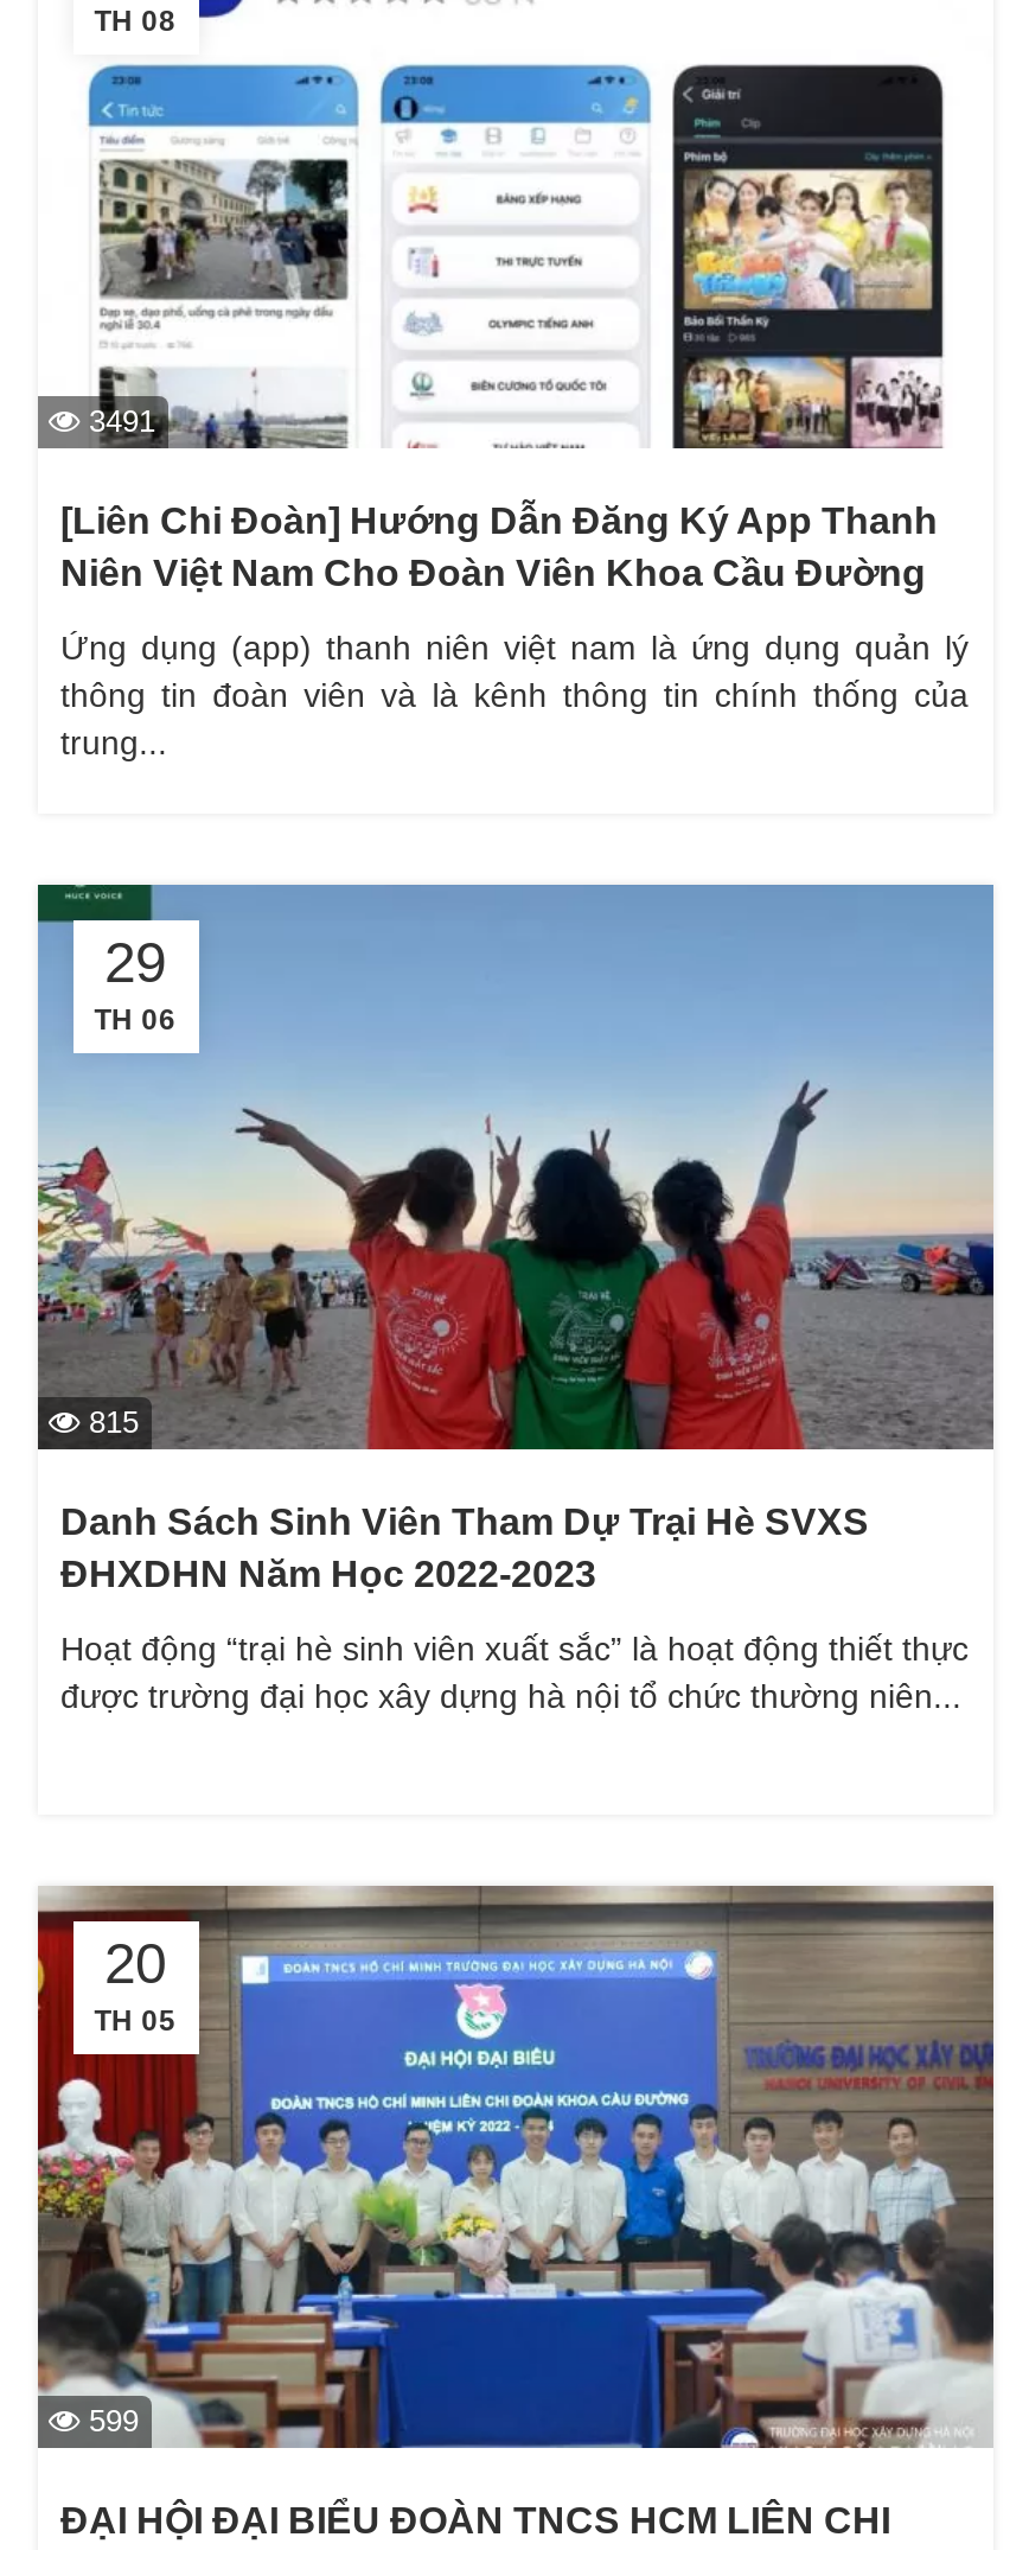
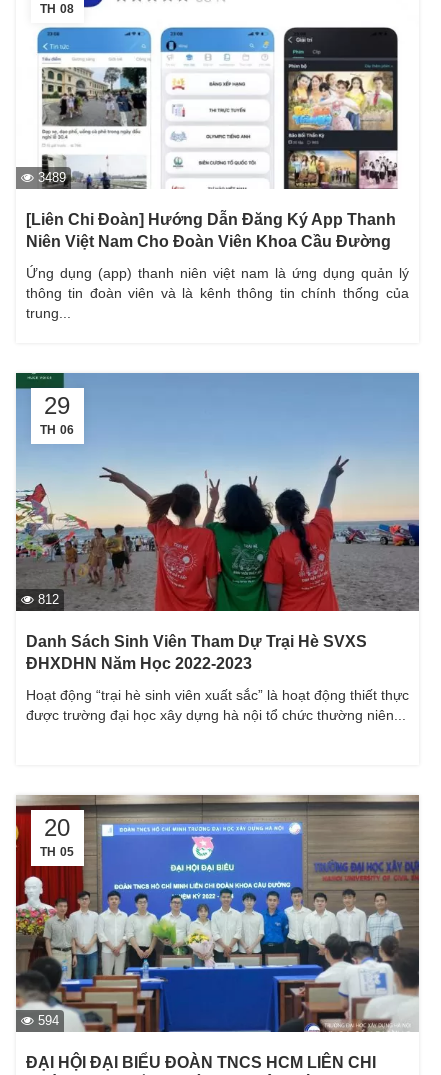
[79,404,155,440] 3491 -> [33,170,65,185] 3489
[79,1404,139,1439] 815 -> [33,592,58,607] 812
[79,2404,139,2439] 599 -> [33,1013,58,1028] 594

